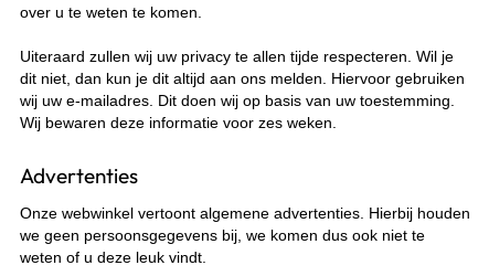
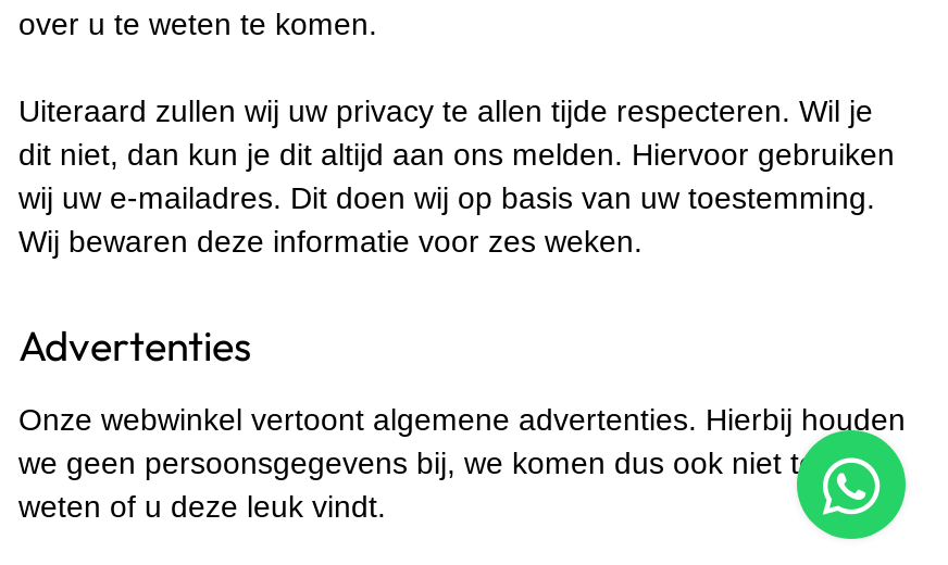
none -> [795,443,908,541] [image]

